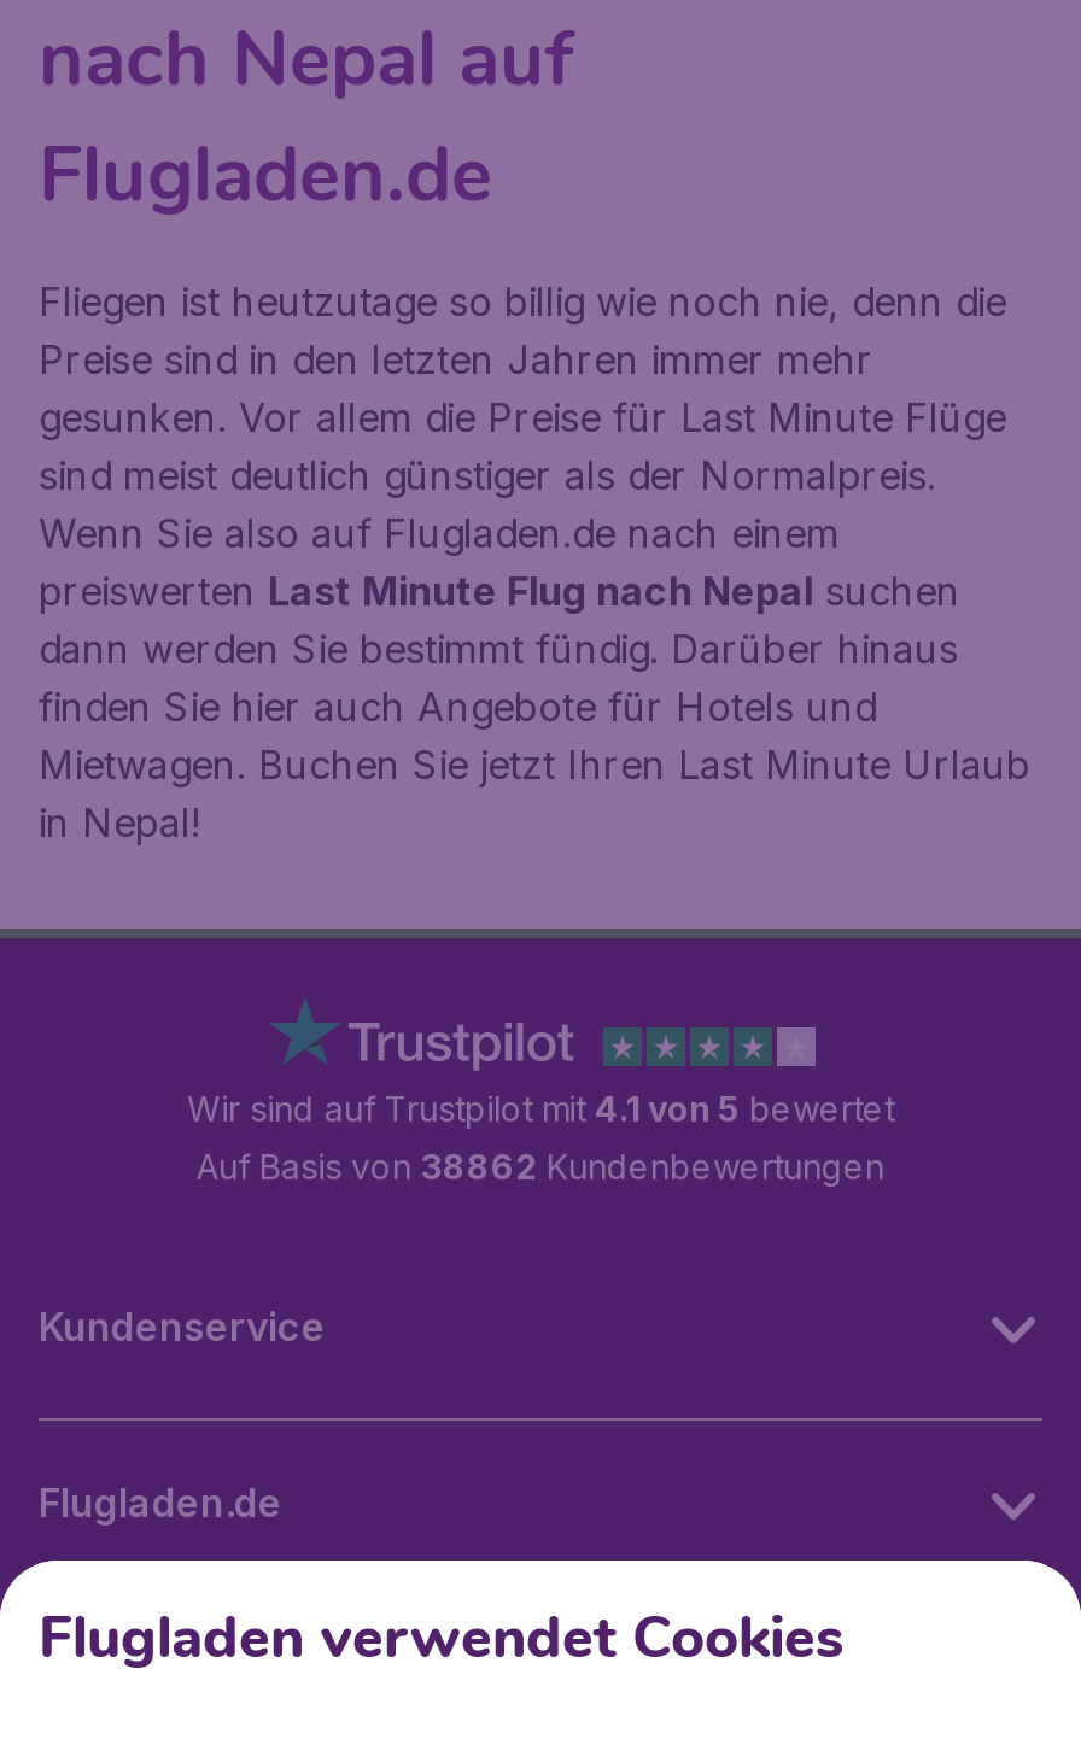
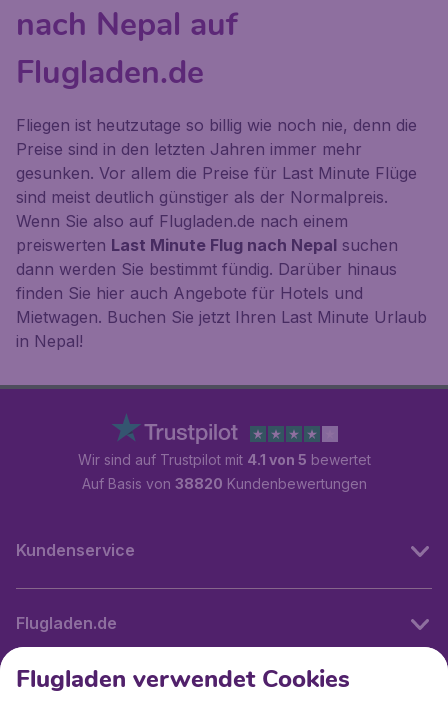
[197,1146,884,1187] Auf Basis von 38862 Kundenbewertungen -> [81,475,366,492] Auf Basis von 38820 Kundenbewertungen

